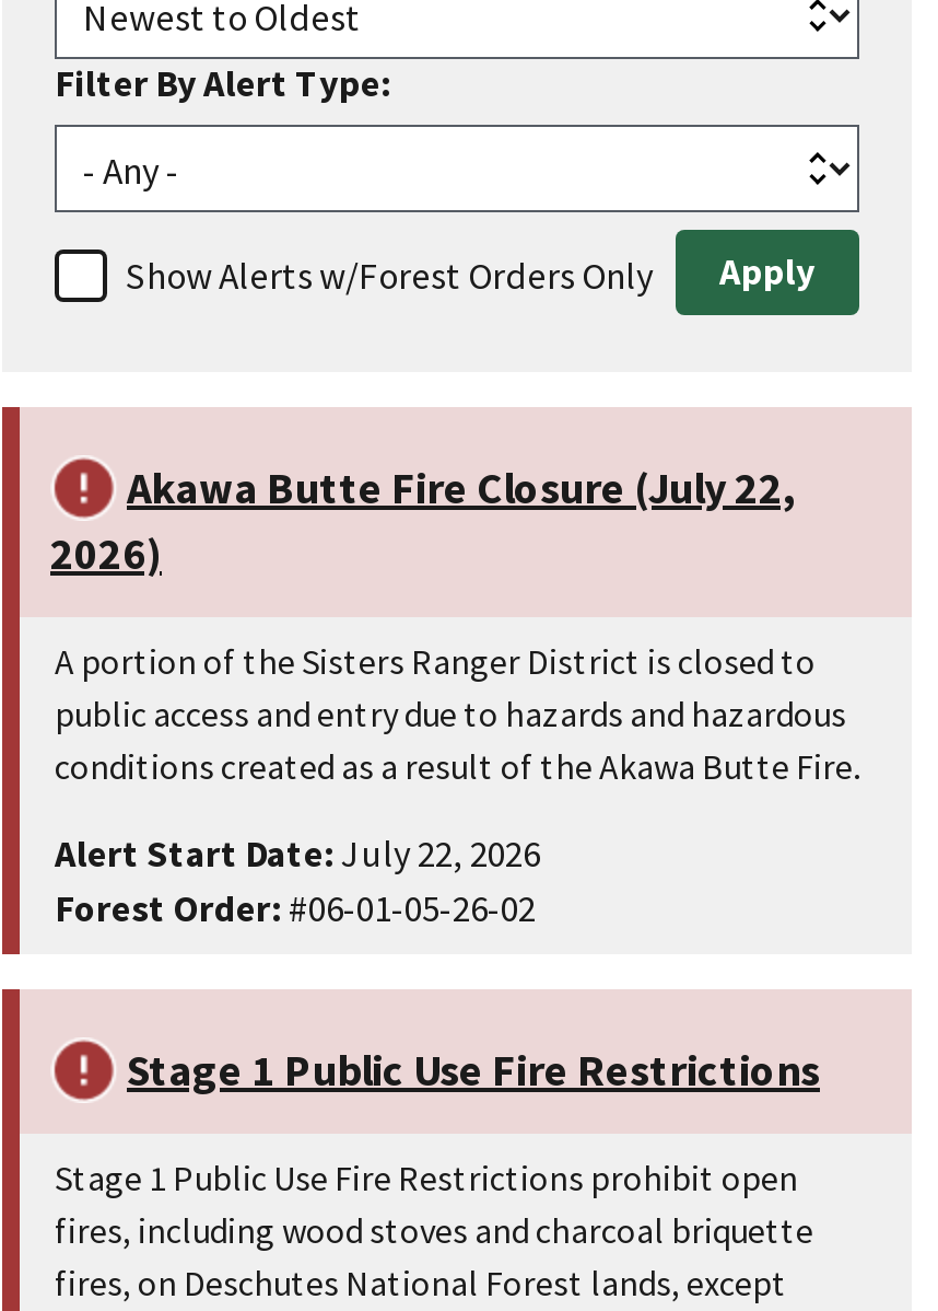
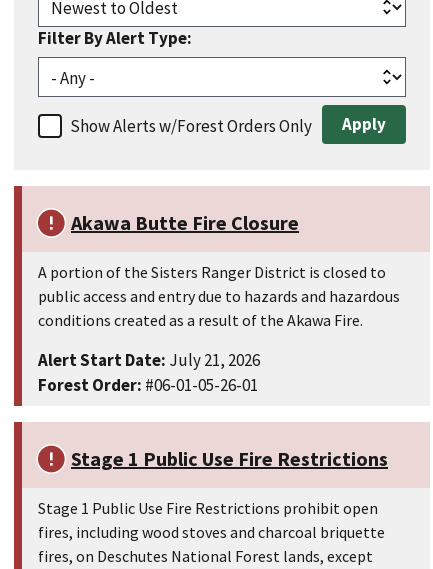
[50,461,796,581] Akawa Butte Fire Closure (July 22, | 2026) -> [71,210,299,235] Akawa Butte Fire Closure
[55,745,859,789] conditions created as a result of the Akawa Butte Fire. -> [38,310,363,330] conditions created as a result of the Akawa Fire.
[55,831,540,933] Alert Start Date: July 22, 2026 | Forest Order: #06-01-05-26-02 -> [38,349,260,396] Alert Start Date: July 21, 2026 | Forest Order: #06-01-05-26-01

